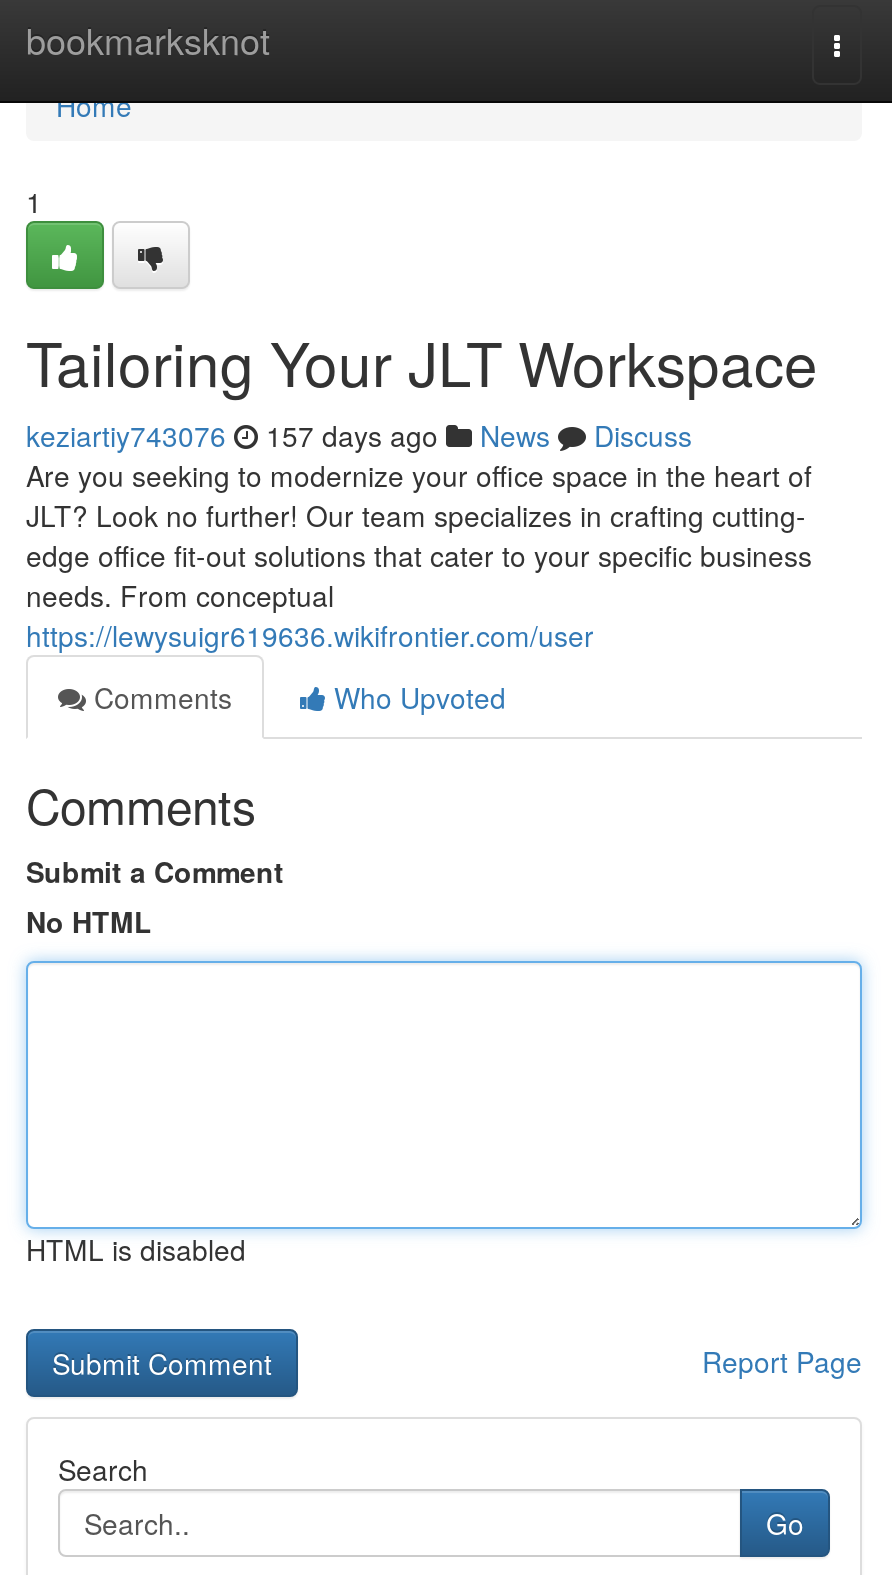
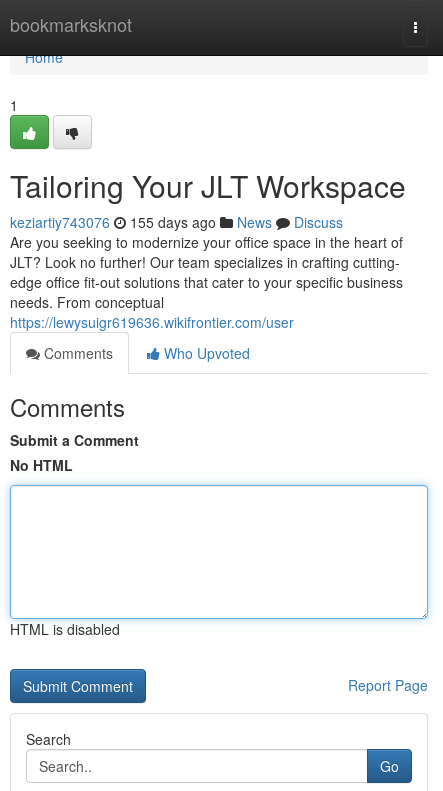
[26,415,692,455] keziartiy743076 157 days ago News Discuss -> [10,212,343,232] keziartiy743076 155 days ago News Discuss

